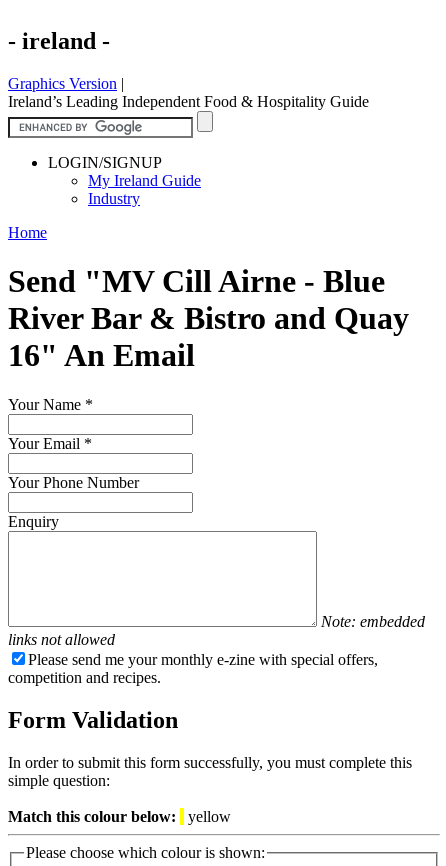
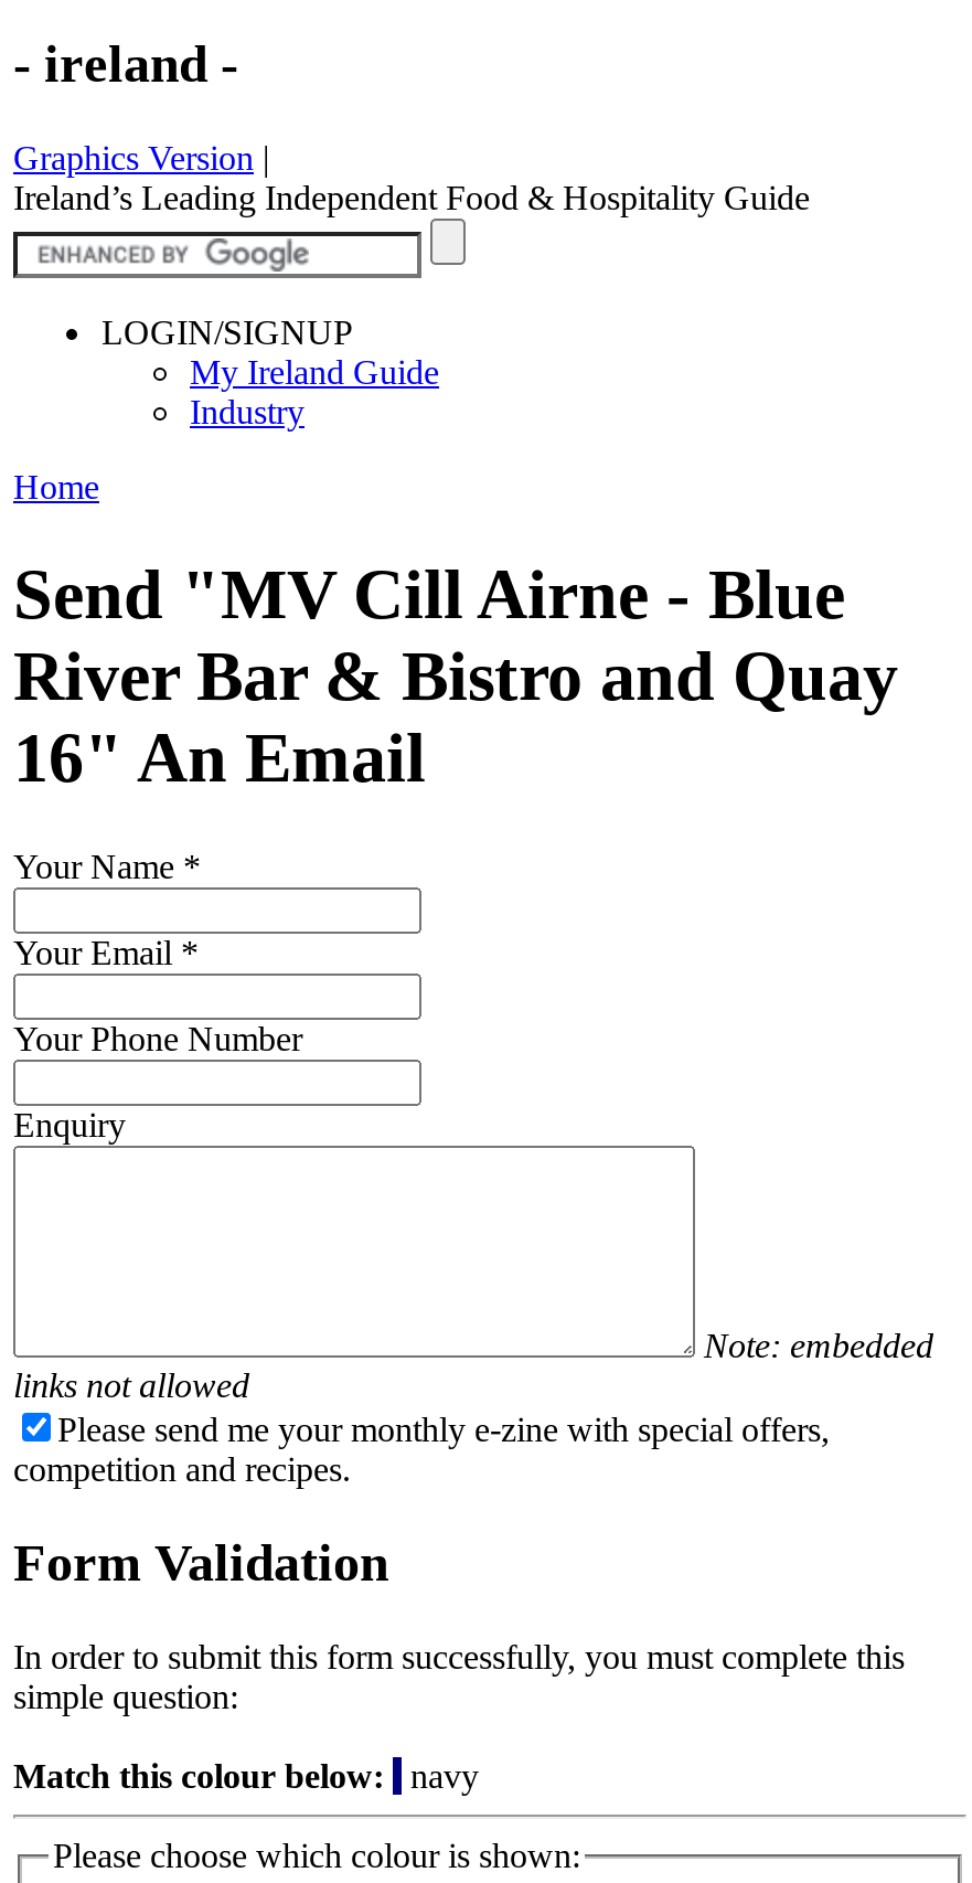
[8,808,231,825] Match this colour below: yellow -> [13,1756,479,1794] Match this colour below: navy

